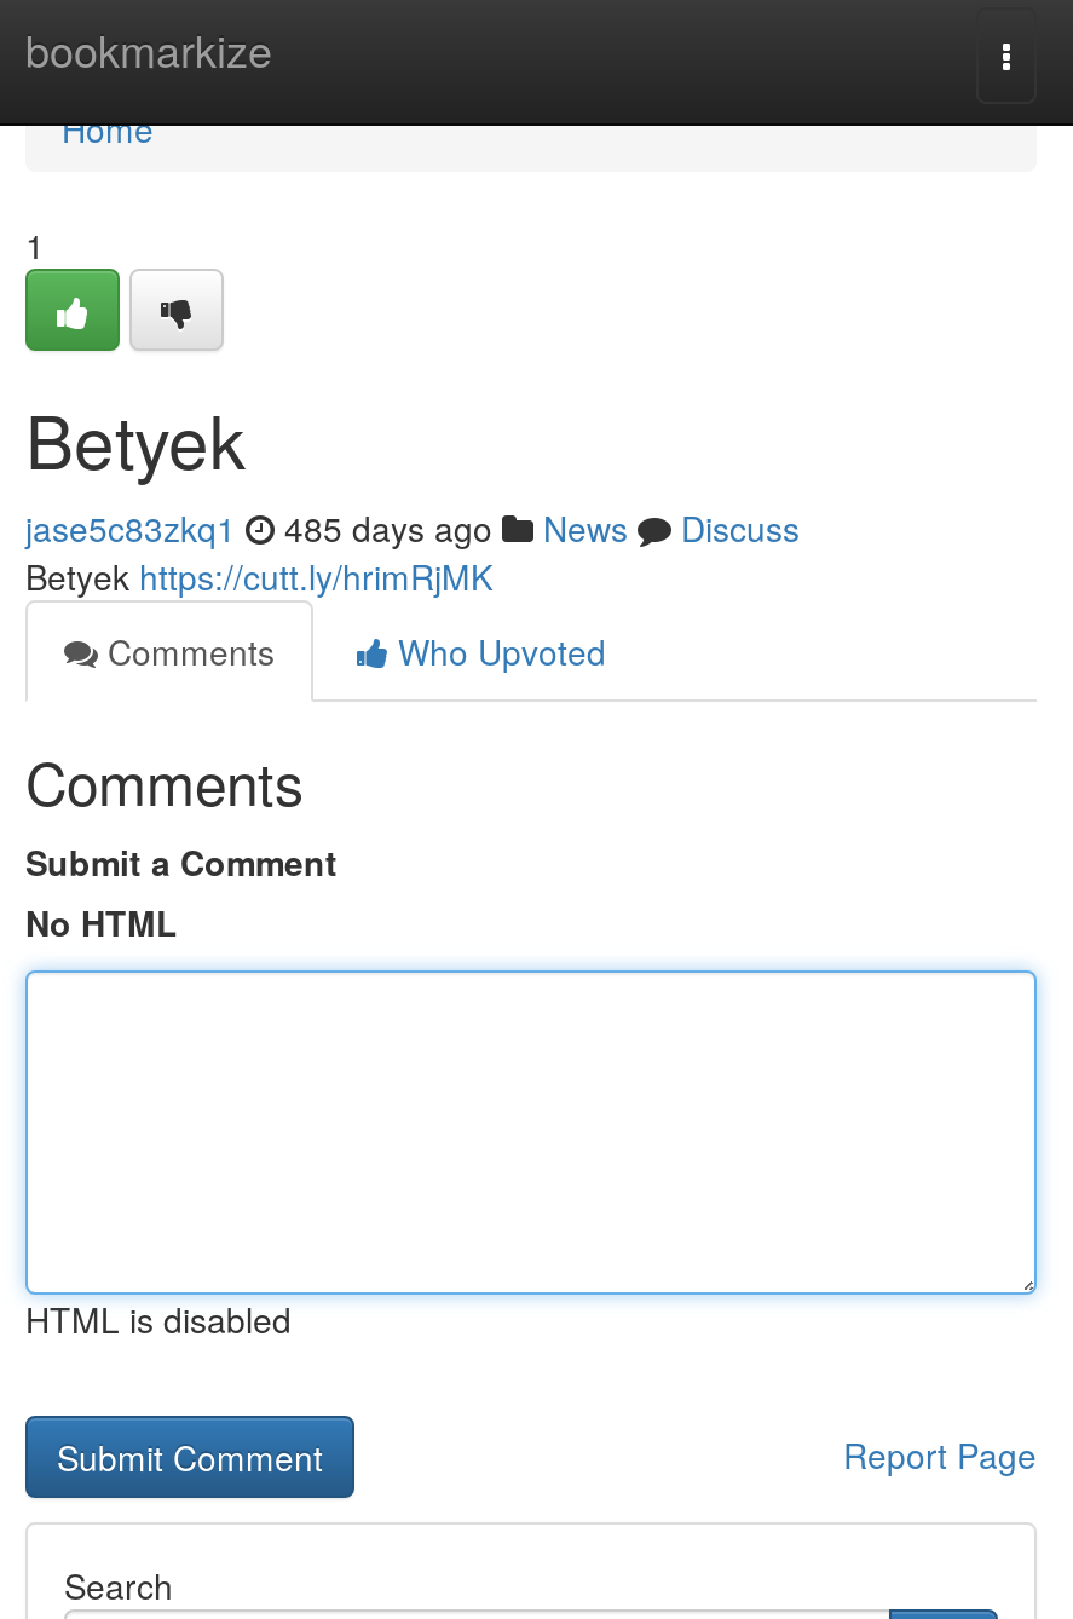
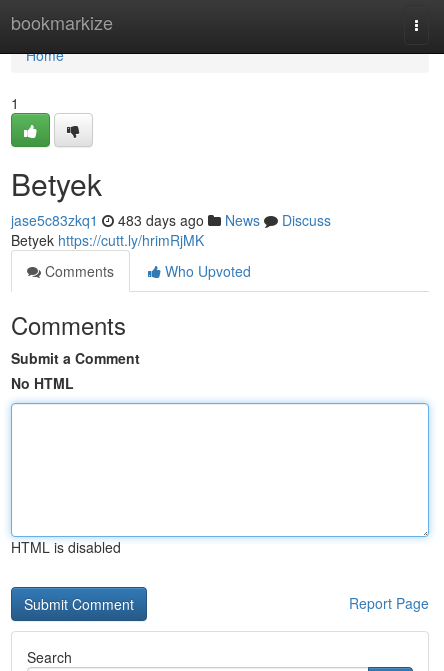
[25,503,800,552] jase5c83zkq1 485 days ago News Discuss -> [11,210,331,230] jase5c83zkq1 483 days ago News Discuss

